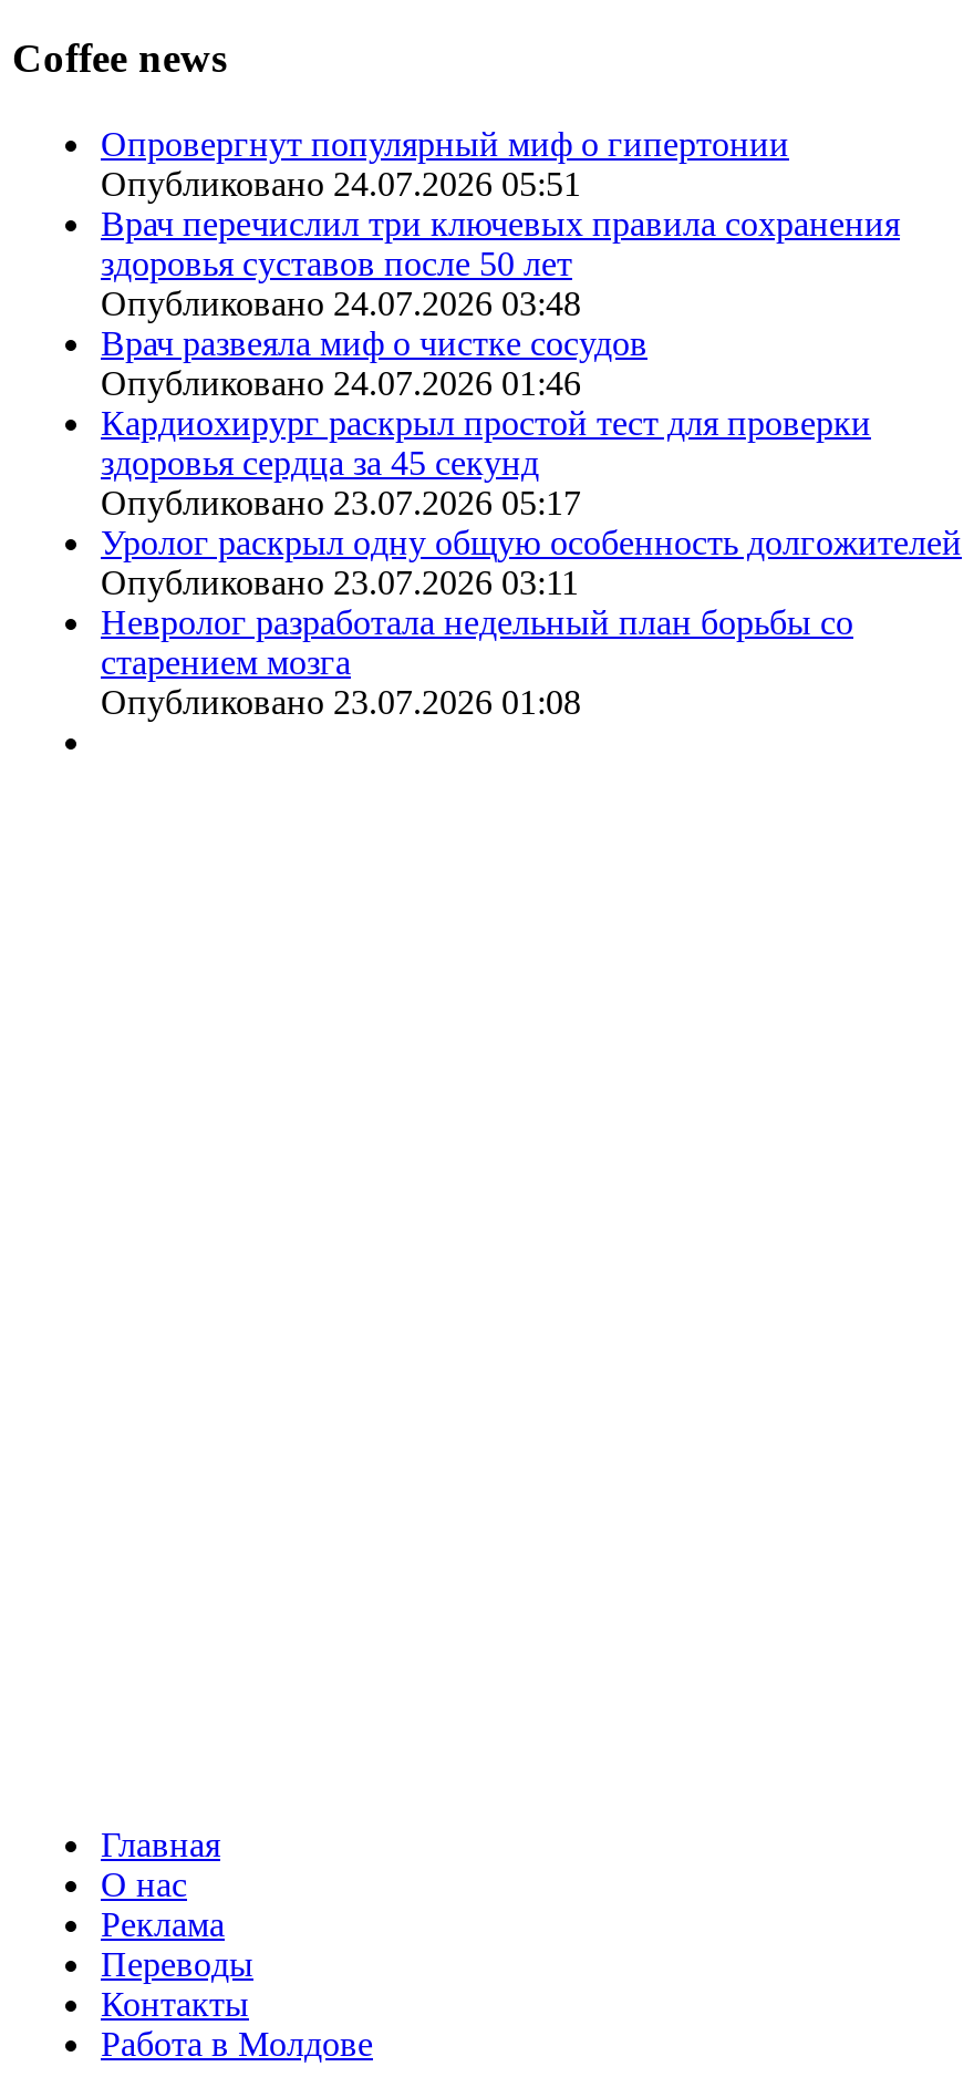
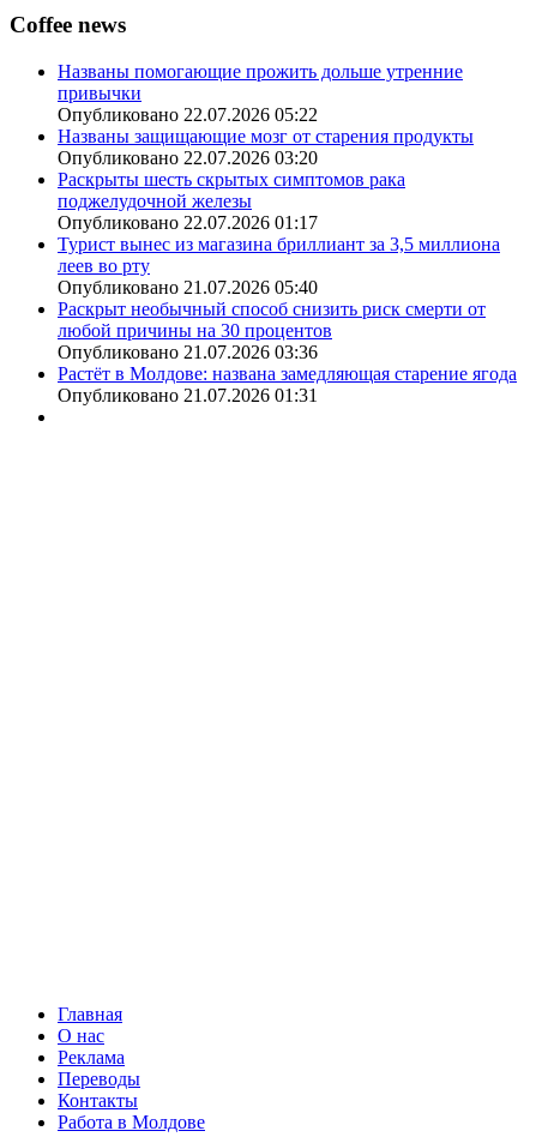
[101,125,962,721] Опровергнут популярный миф о гипертонии | Опубликовано 24.07.2026 05:51 | Врач перечислил три ключевых правила сохранения | здоровья суставов после 50 лет | Опубликовано 24.07.2026 03:48 | Врач развеяла миф о чистке сосудов | Опубликовано 24.07.2026 01:46 | Кардиохирург раскрыл простой тест для проверки | здоровья сердца за 45 секунд | Опубликовано 23.07.2026 05:17 | Уролог раскрыл одну общую особенность долгожителей | Опубликовано 23.07.2026 03:11 | Невролог разработала недельный план борьбы со | старением мозга | Опубликовано 23.07.2026 01:08 -> [58,61,517,406] Названы помогающие прожить дольше утренние | привычки | Опубликовано 22.07.2026 05:22 | Названы защищающие мозг от старения продукты | Опубликовано 22.07.2026 03:20 | Раскрыты шесть скрытых симптомов рака | поджелудочной железы | Опубликовано 22.07.2026 01:17 | Турист вынес из магазина бриллиант за 3,5 миллиона | леев во рту | Опубликовано 21.07.2026 05:40 | Раскрыт необычный способ снизить риск смерти от | любой причины на 30 процентов | Опубликовано 21.07.2026 03:36 | Растёт в Молдове: названа замедляющая старение ягода | Опубликовано 21.07.2026 01:31

